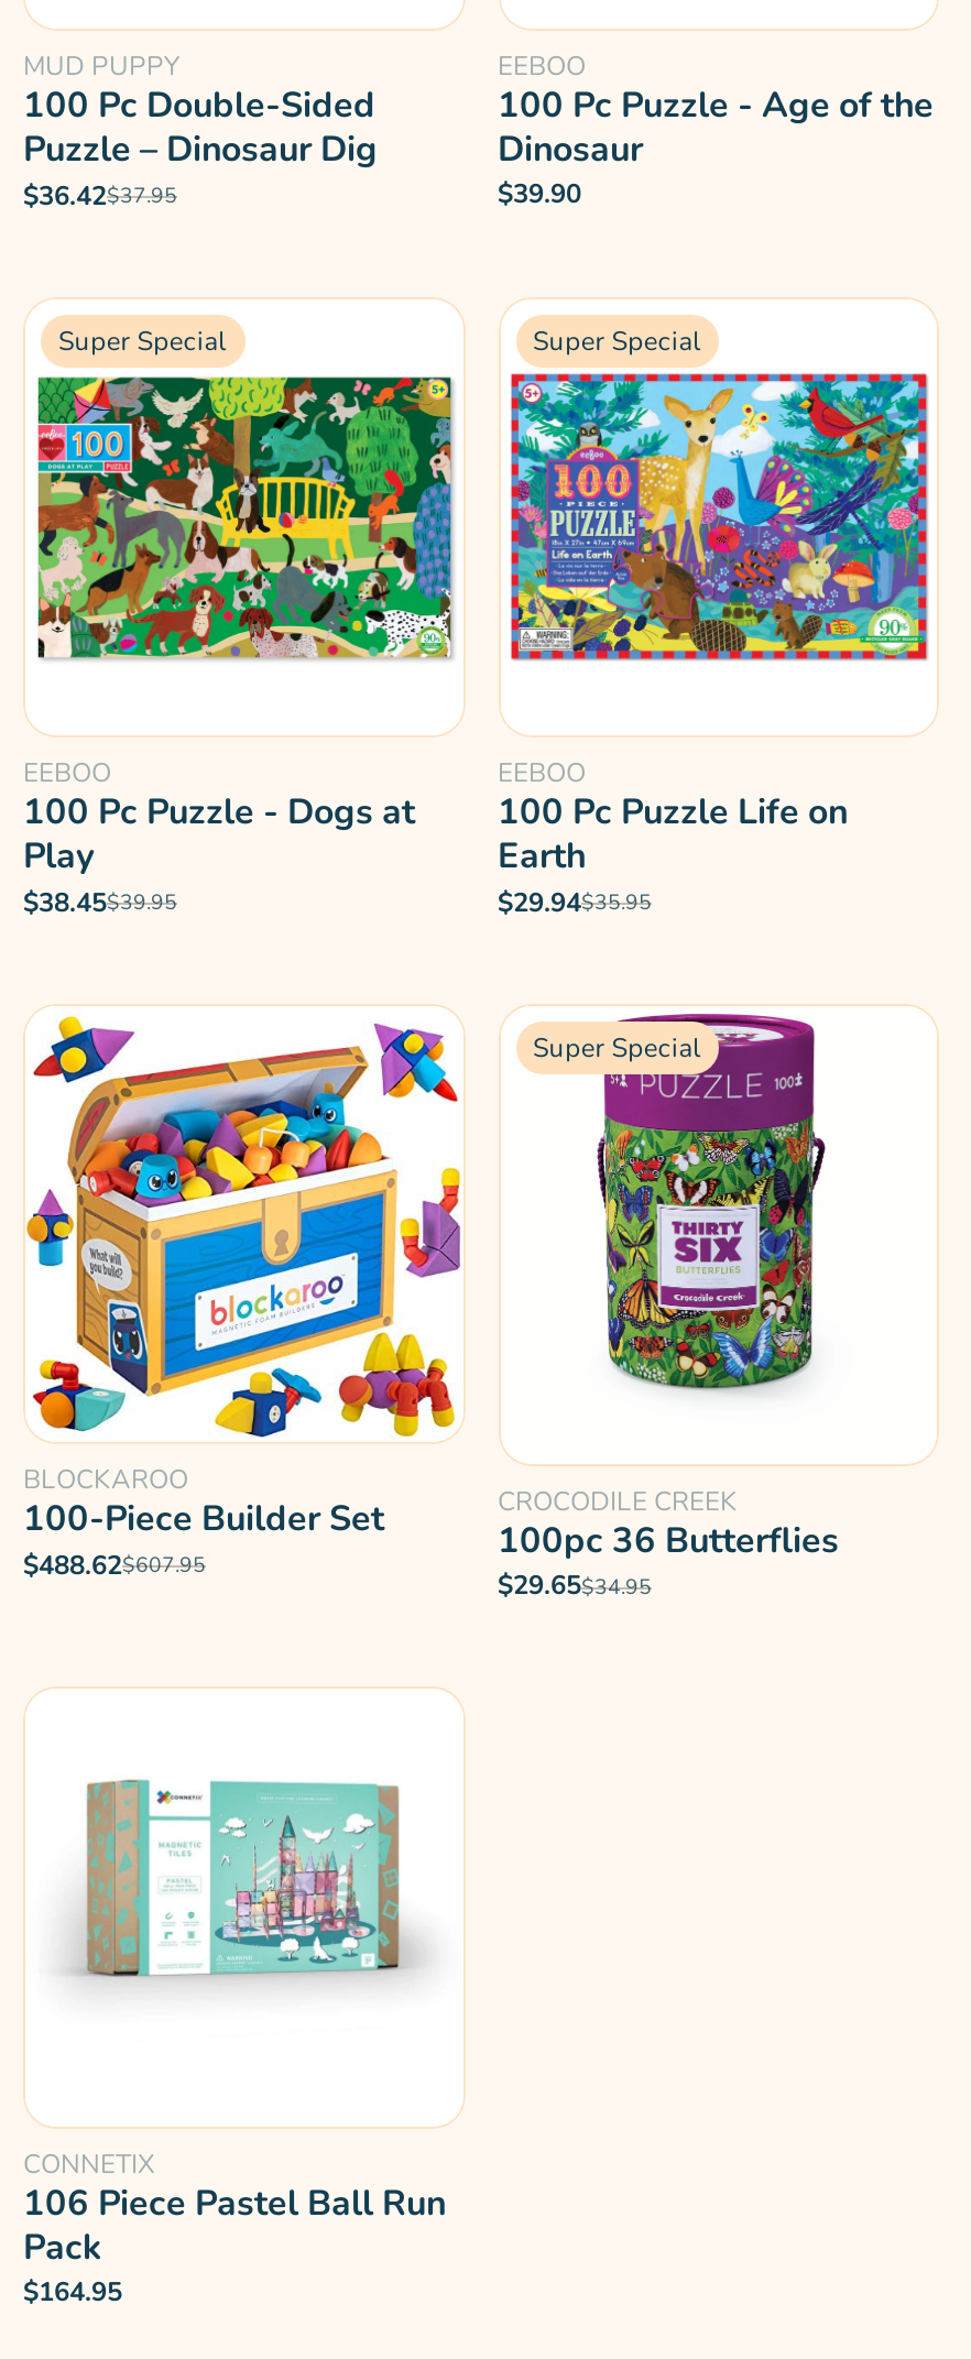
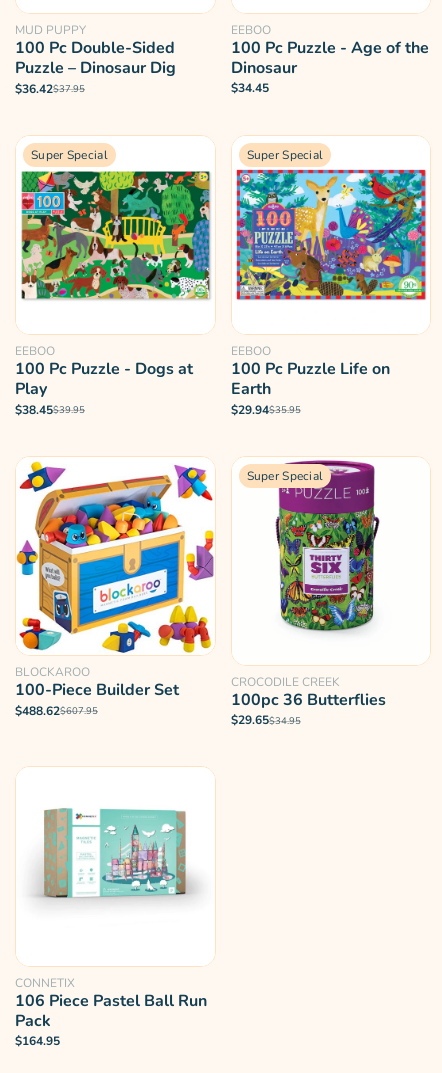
[498,177,581,212] $39.90 -> [230,80,268,96] $34.45

